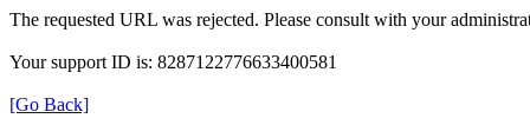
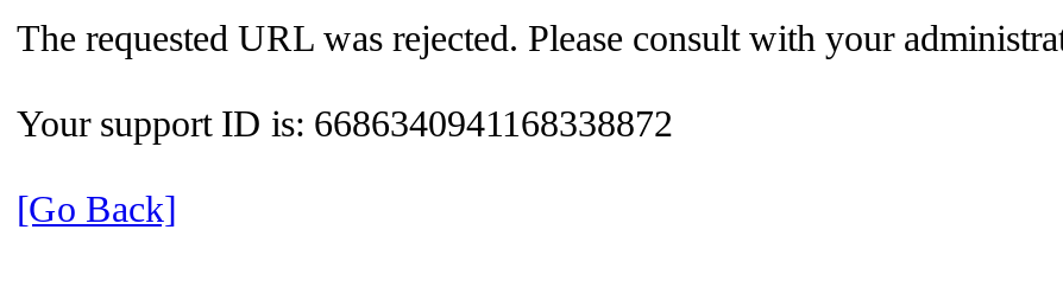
[9,52,337,72] Your support ID is: 8287122776633400581 -> [17,103,673,143] Your support ID is: 6686340941168338872

